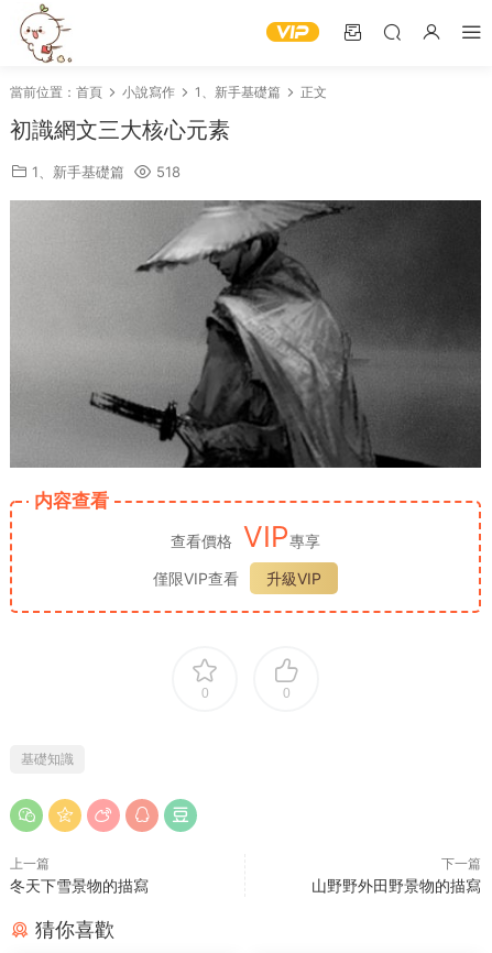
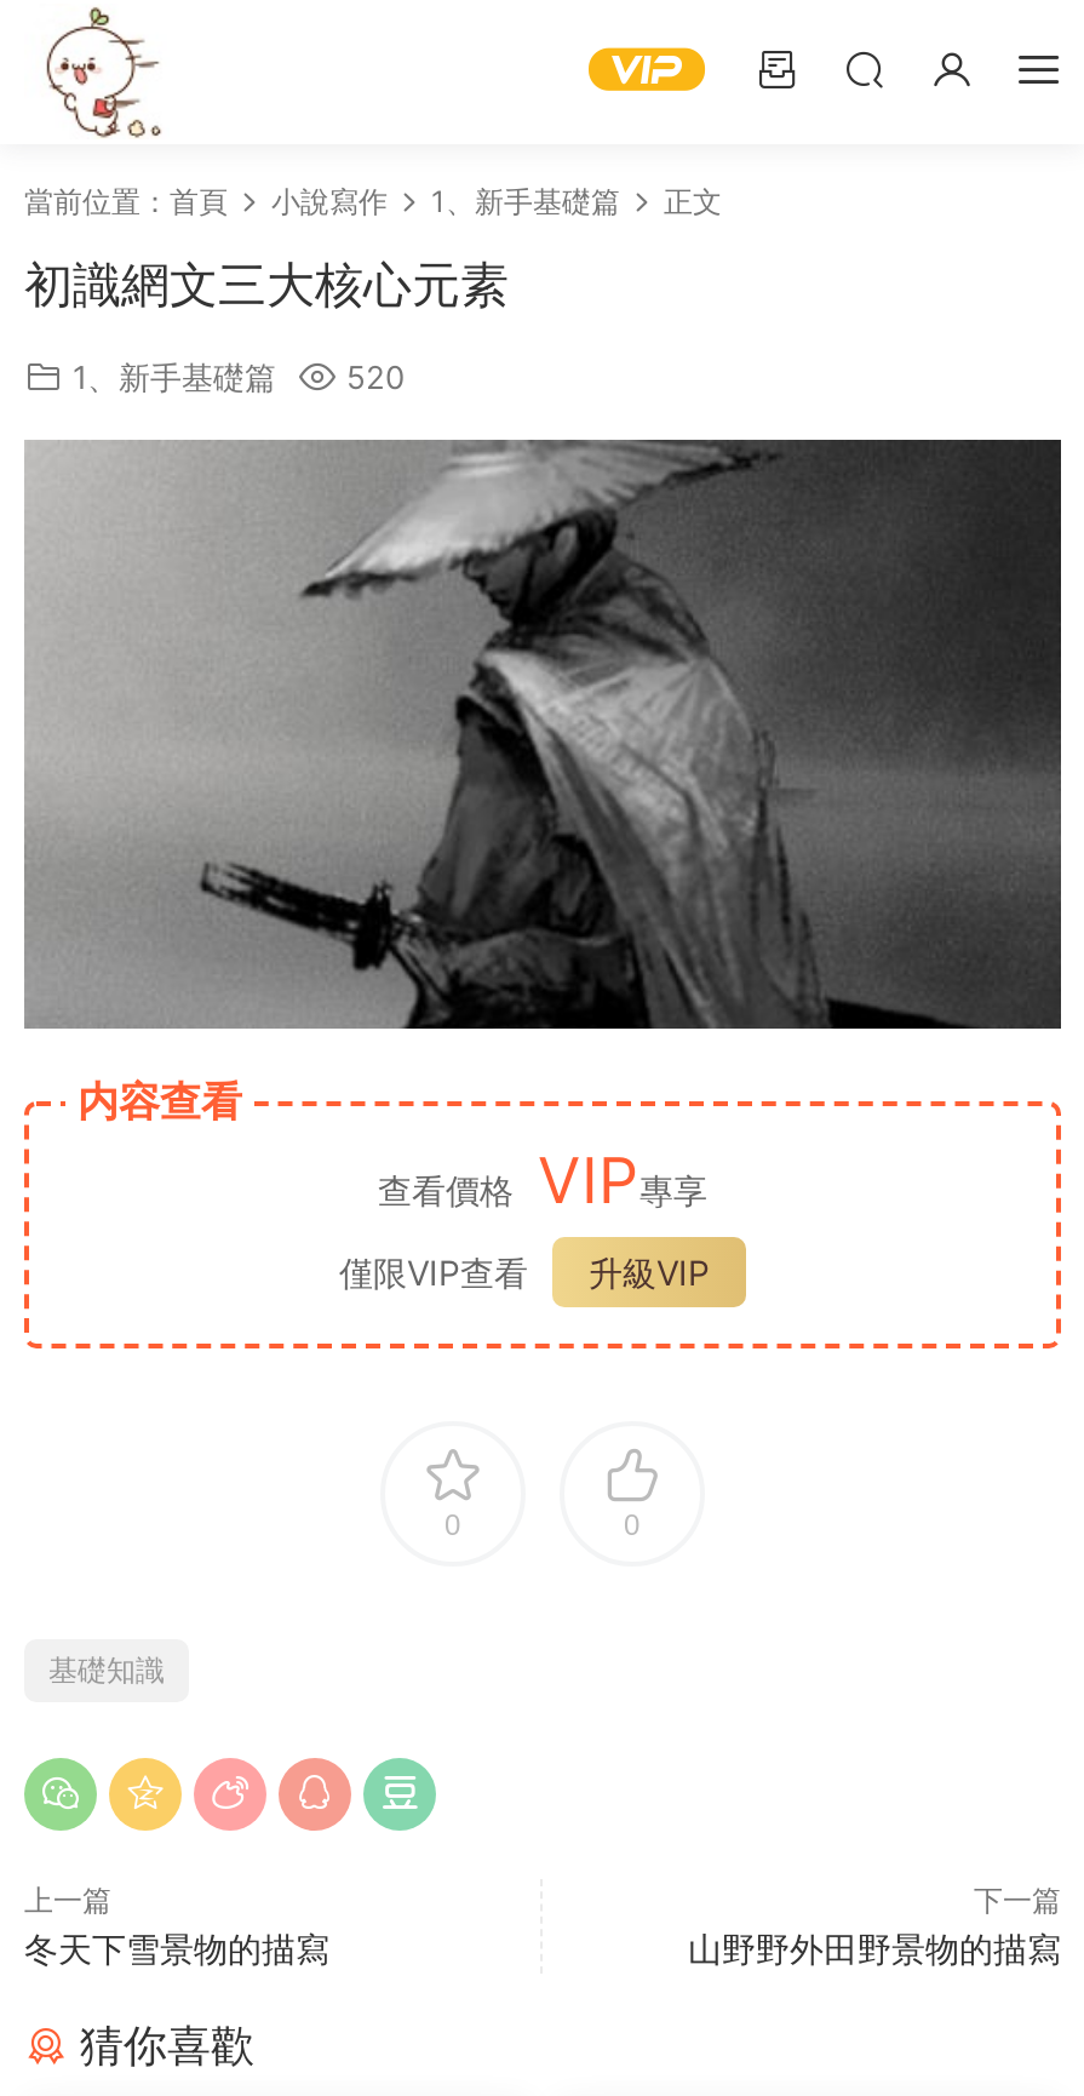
[32,163,181,180] 1、新手基礎篇 518 -> [73,357,405,396] 1、新手基礎篇 520

